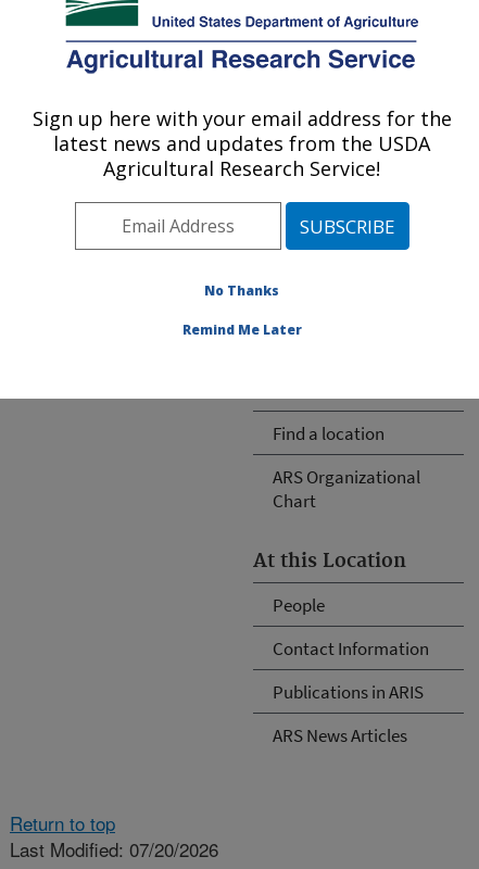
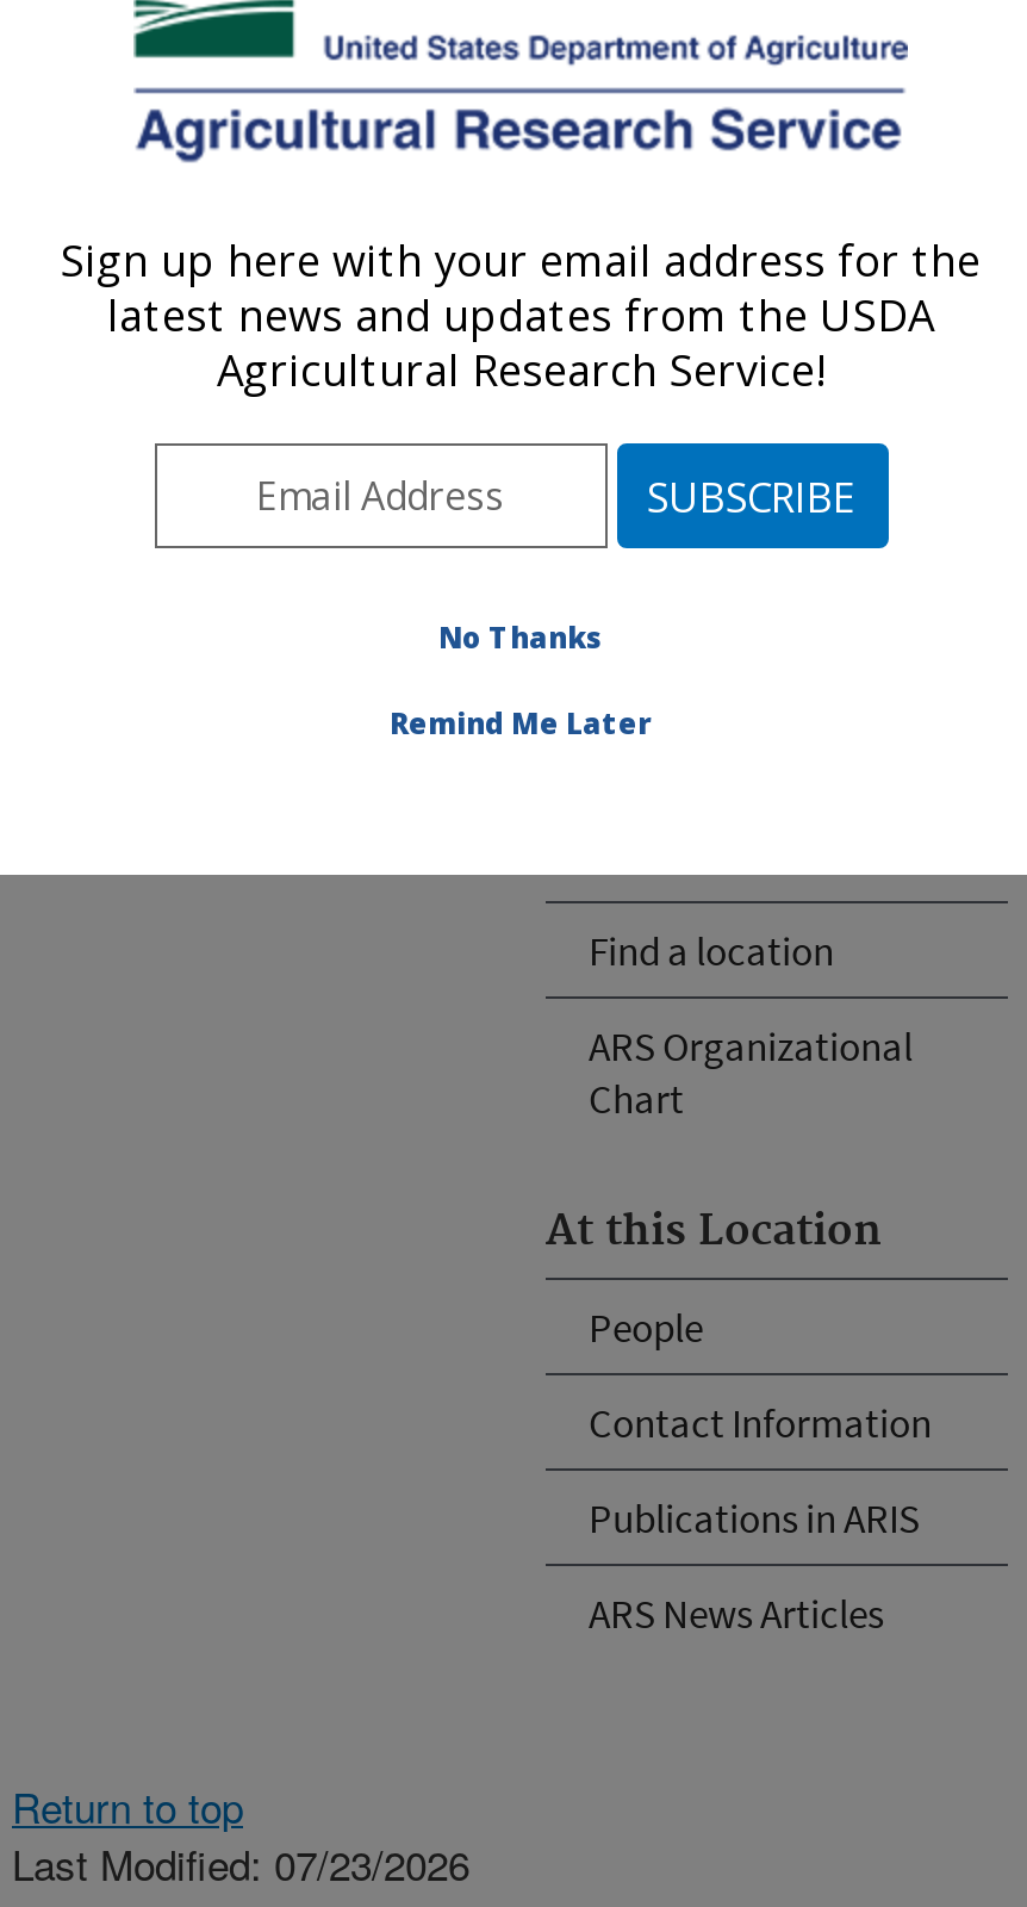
[10,835,218,862] Last Modified: 07/20/2026 -> [12,1833,469,1893] Last Modified: 07/23/2026

